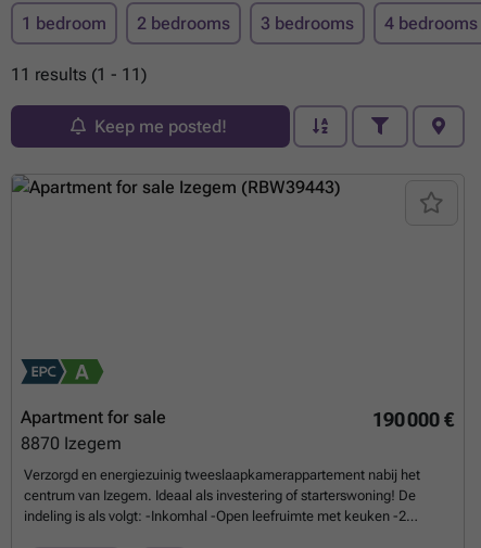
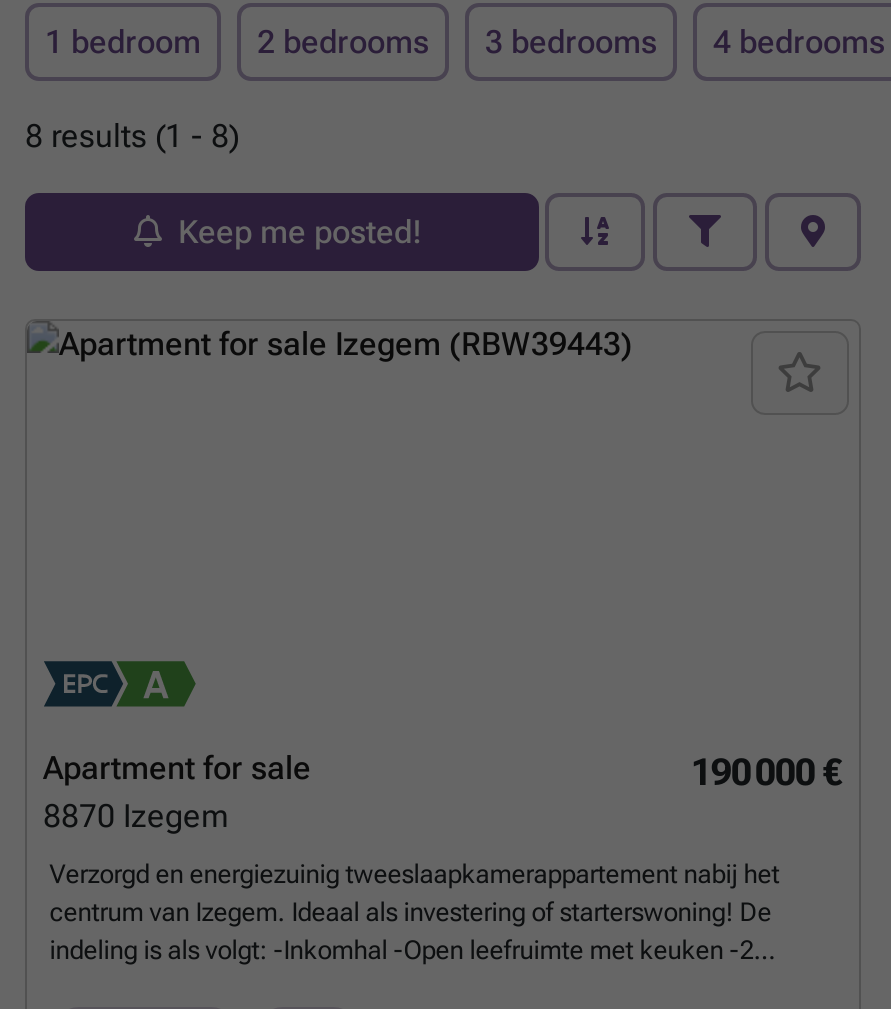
[11,64,147,85] 11 results (1 - 11) -> [25,117,239,155] 8 results (1 - 8)

